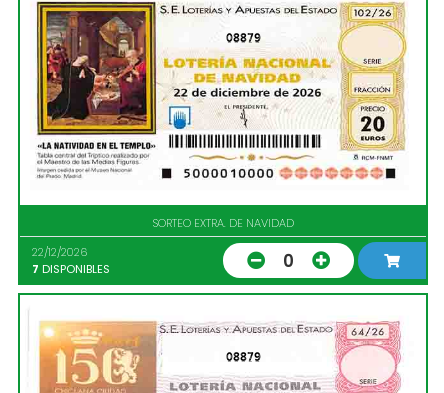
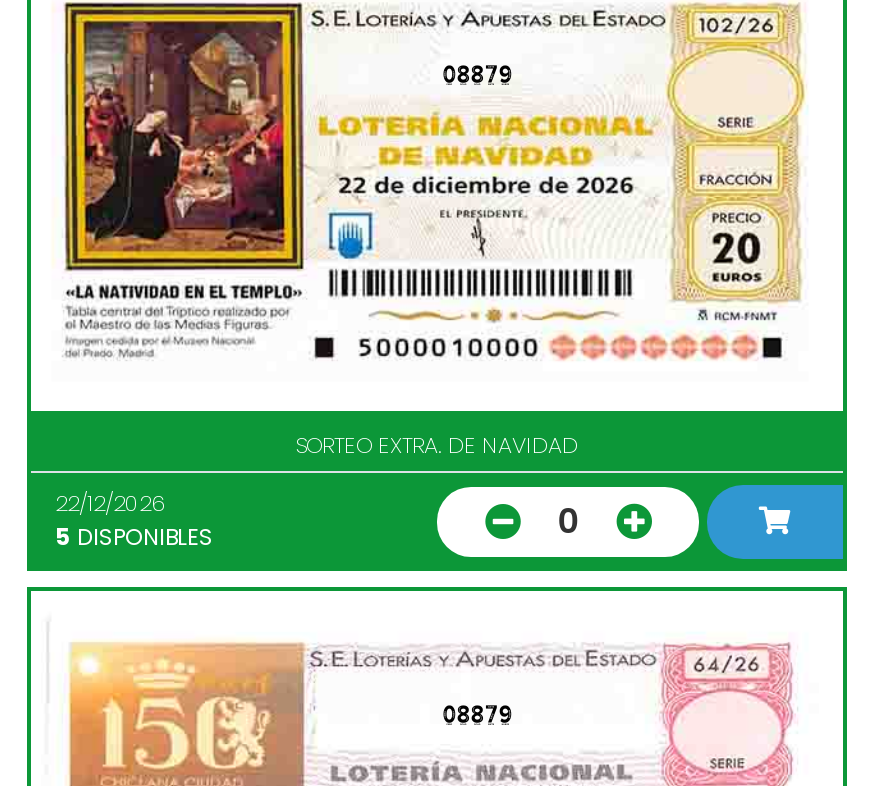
[32,261,110,277] 7 DISPONIBLES -> [55,521,213,553] 5 DISPONIBLES

